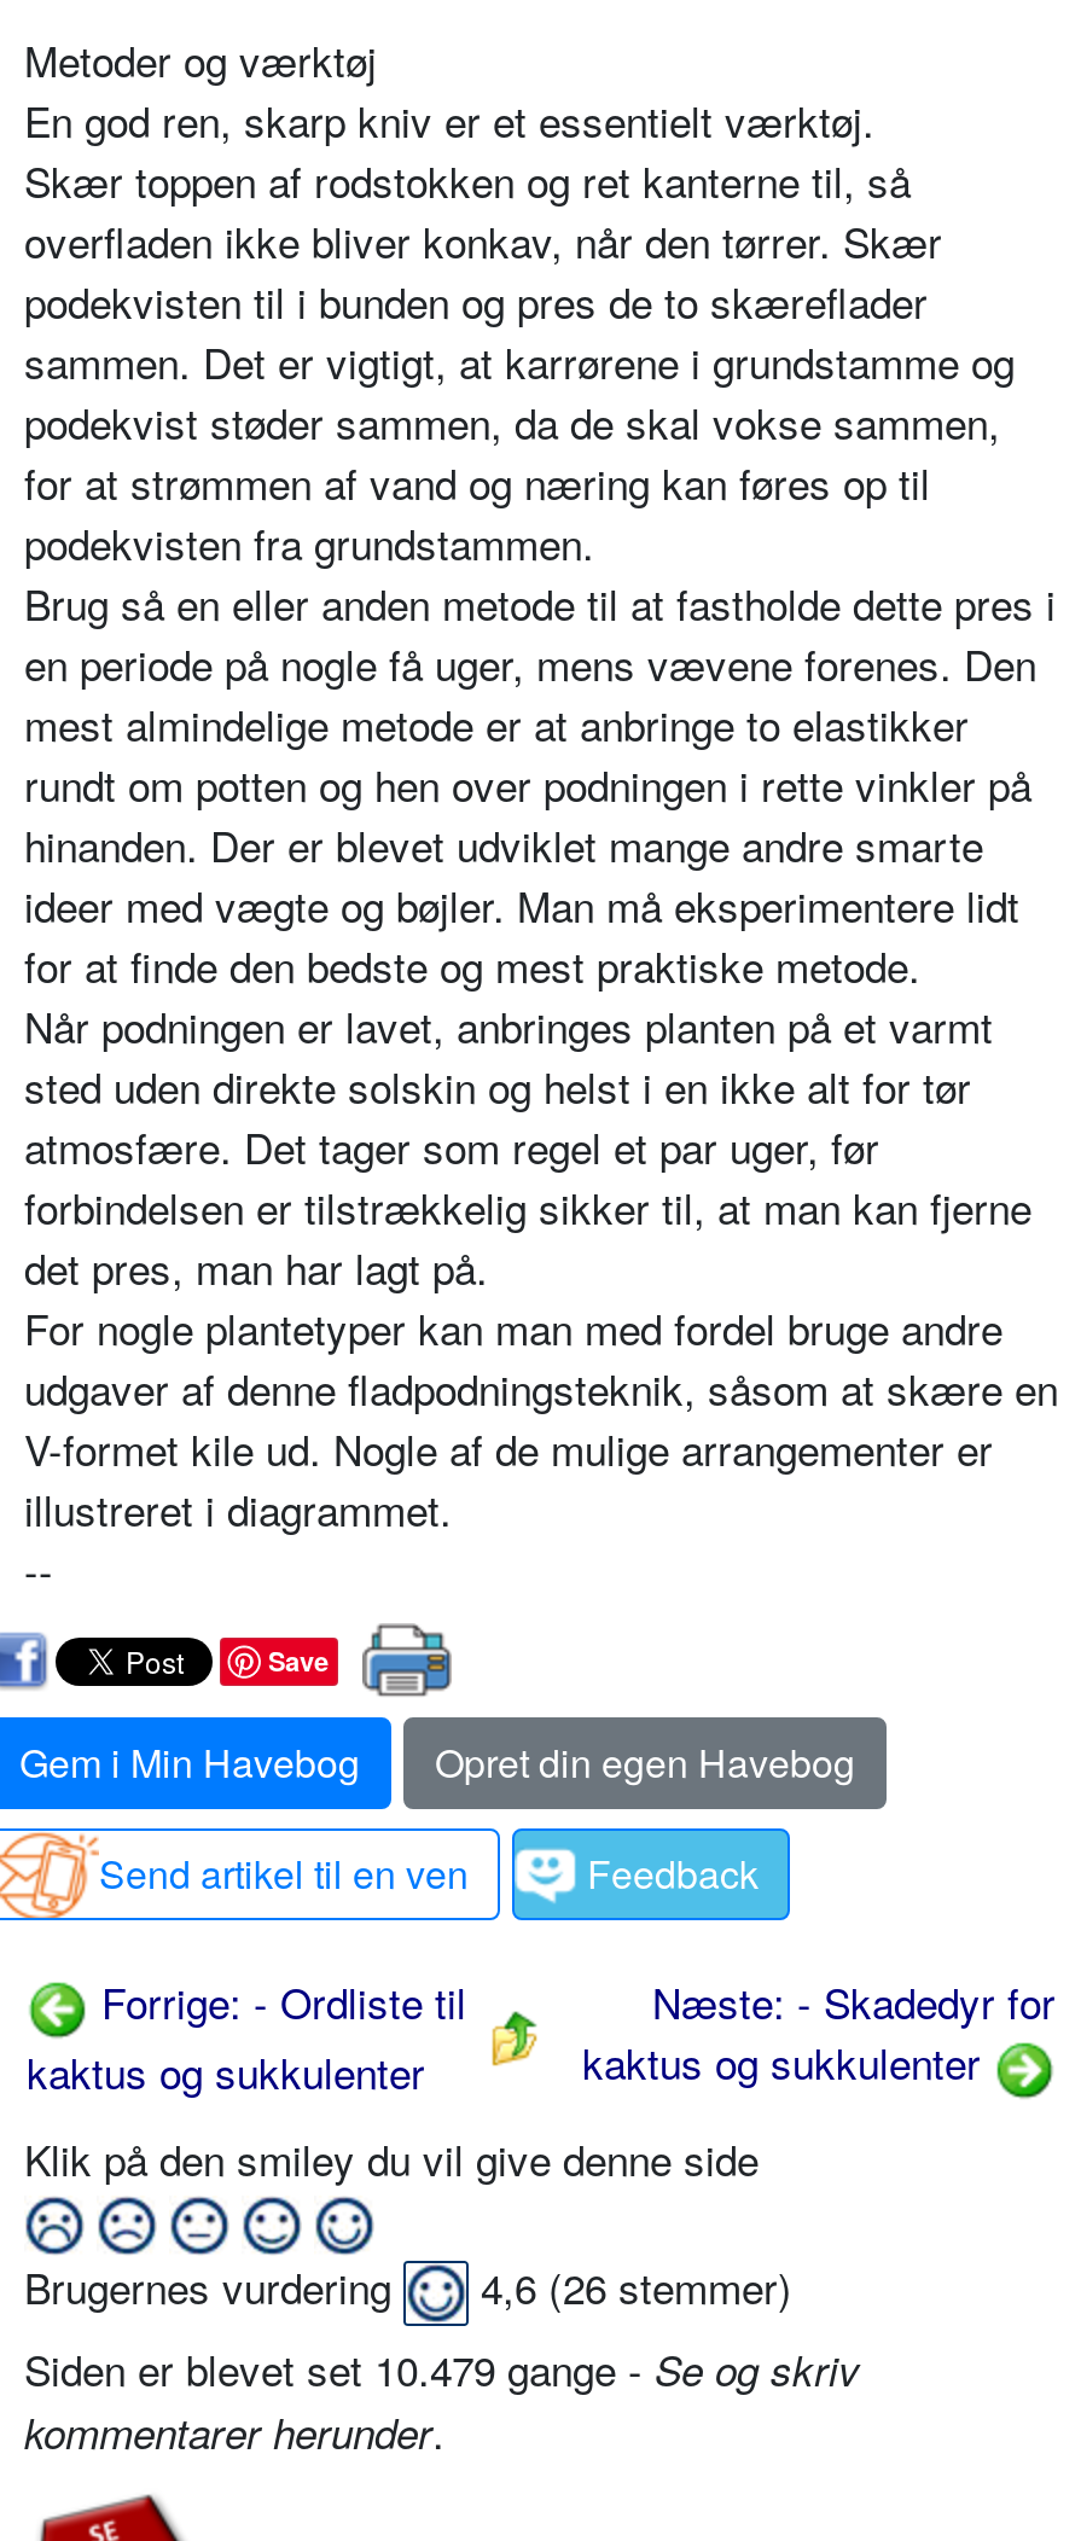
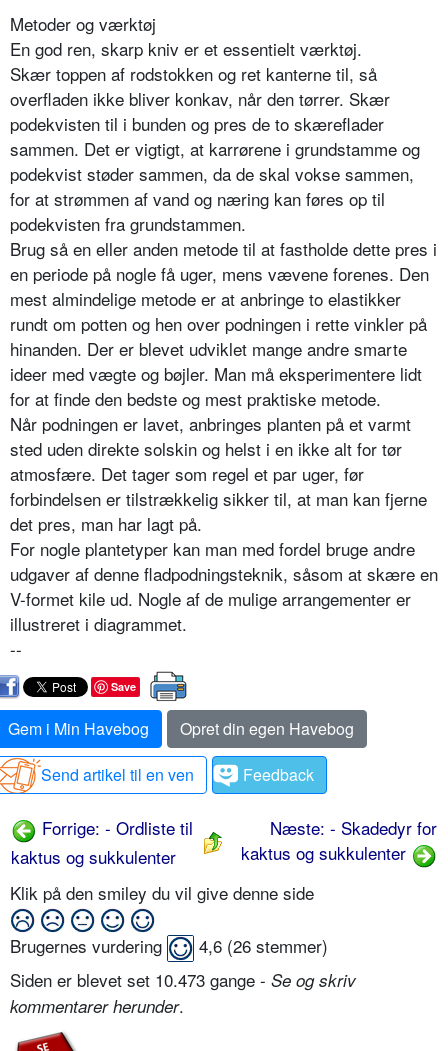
[24,2339,860,2399] Siden er blevet set 10.479 gange - Se og skriv -> [10,967,356,992] Siden er blevet set 10.473 gange - Se og skriv

